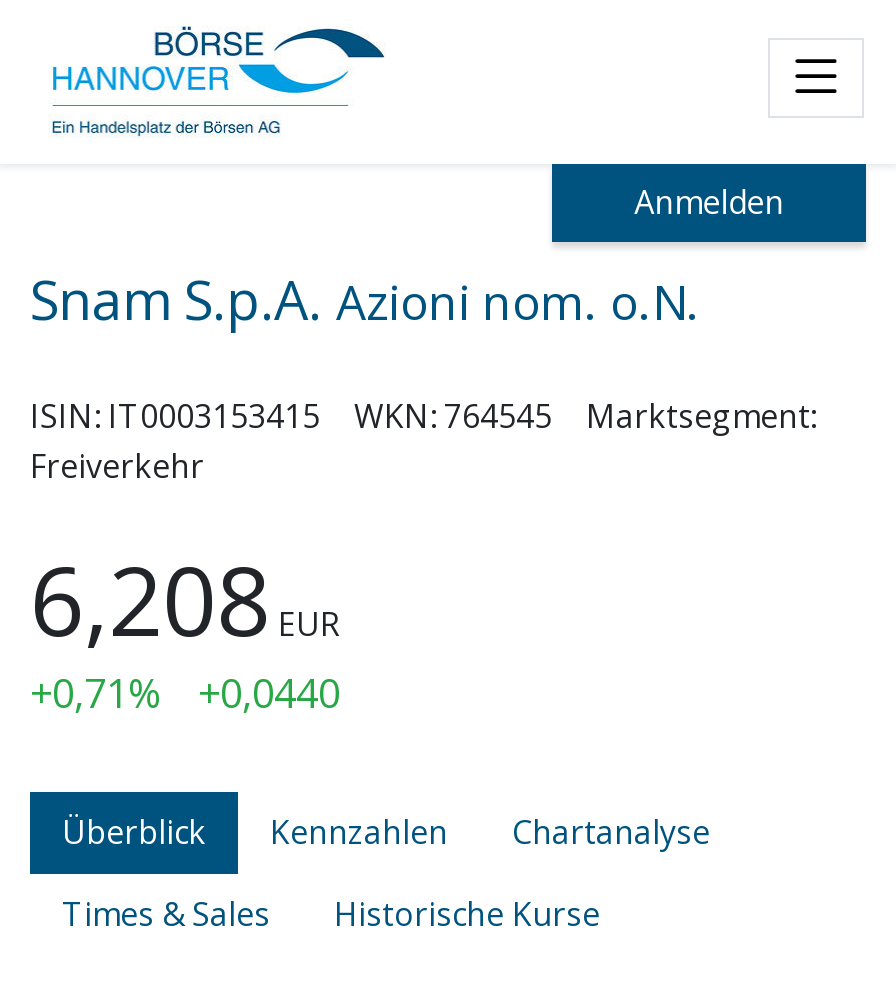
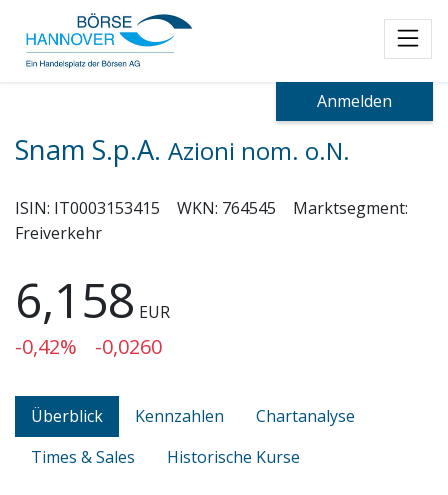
[30,534,340,664] 6,208 EUR -> [15,267,170,332] 6,158 EUR
[30,666,162,720] +0,71% -> [15,333,77,360] -0,42%
[198,666,340,720] +0,0440 -> [95,333,162,360] -0,0260

